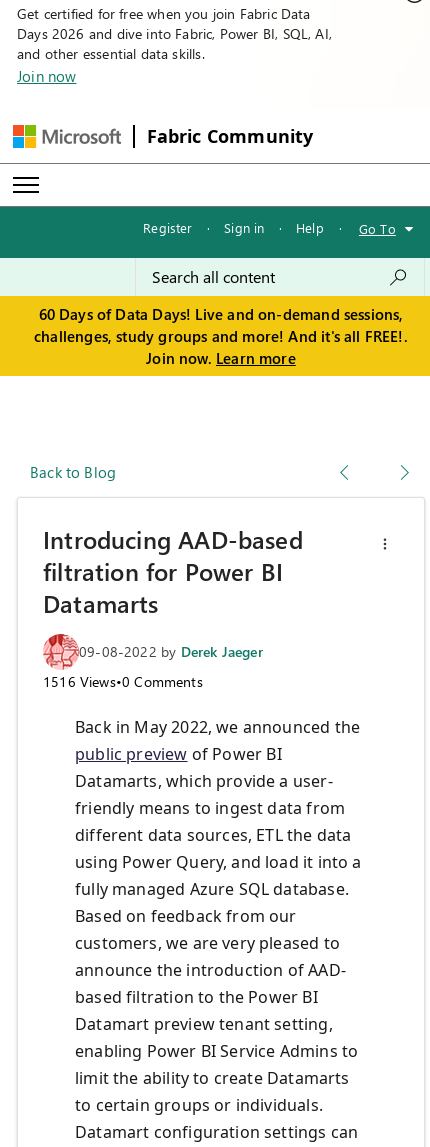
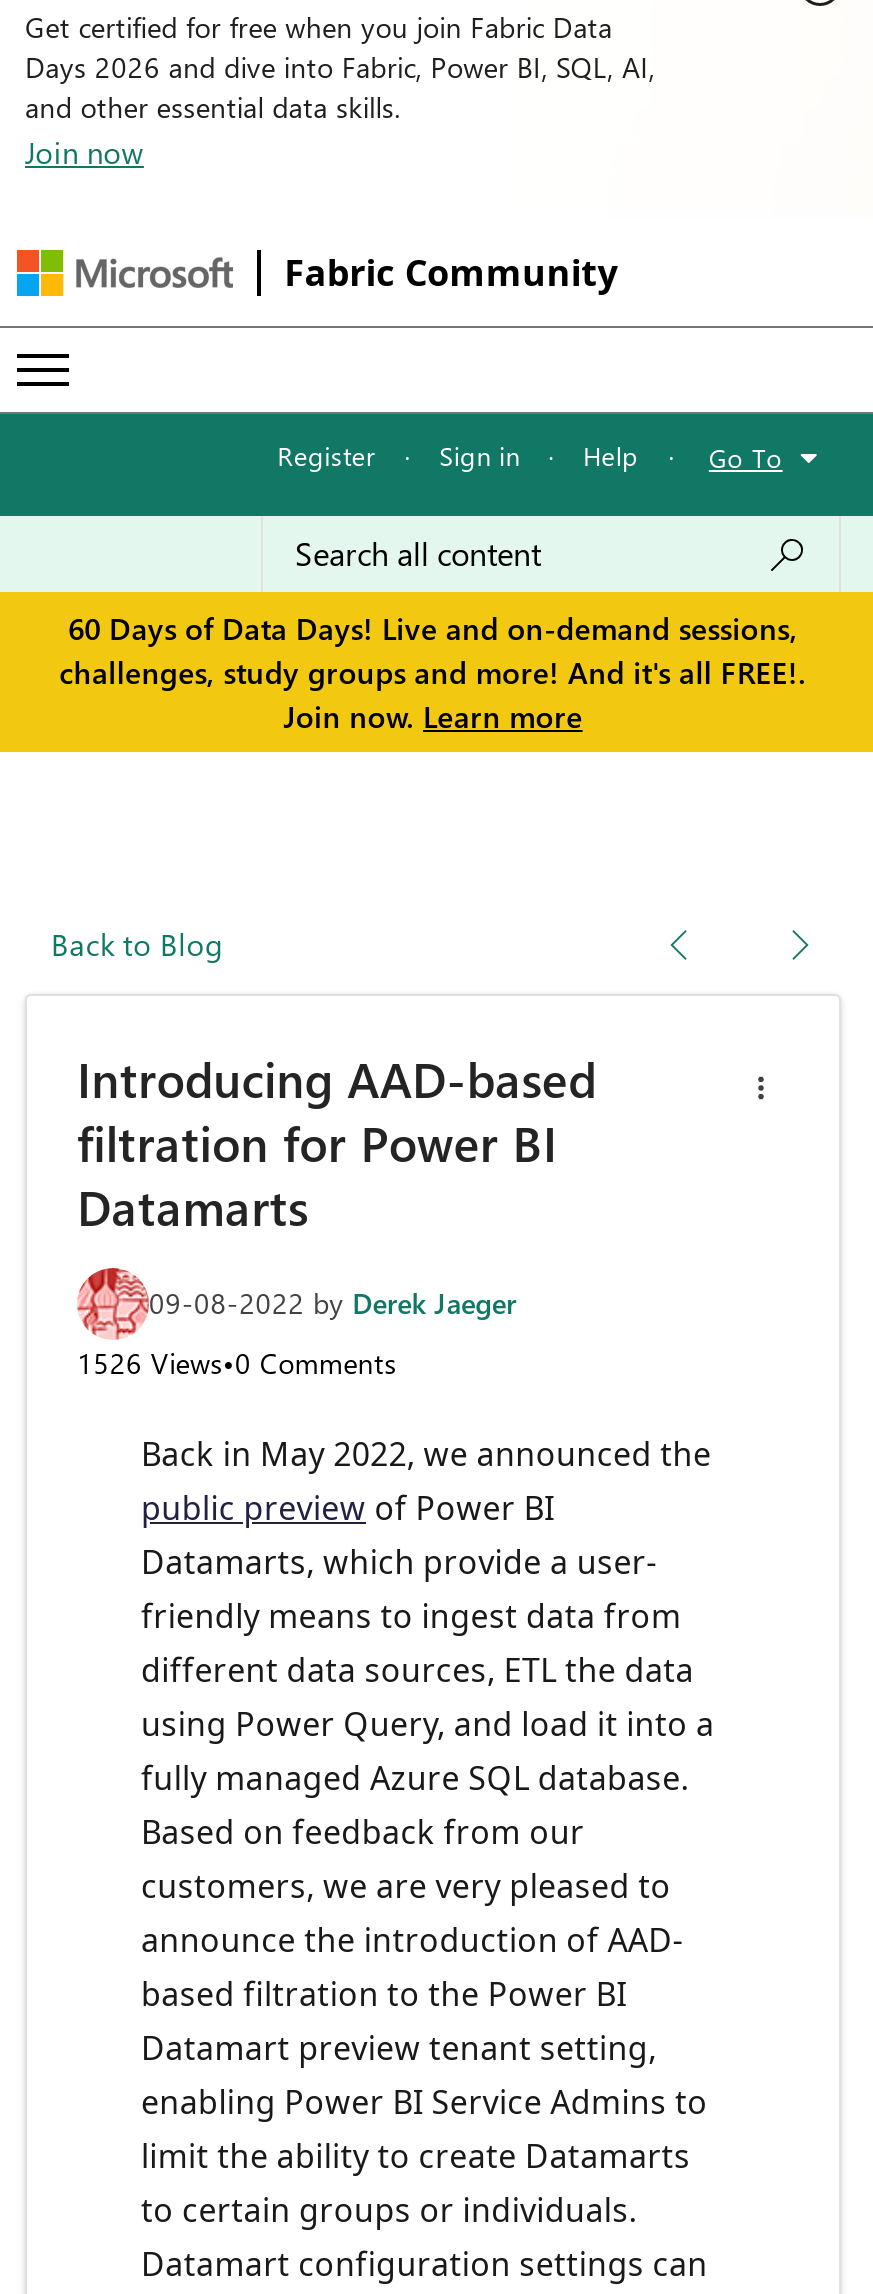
[43,672,203,691] 1516 Views•0 Comments -> [77,1345,397,1383] 1526 Views•0 Comments

